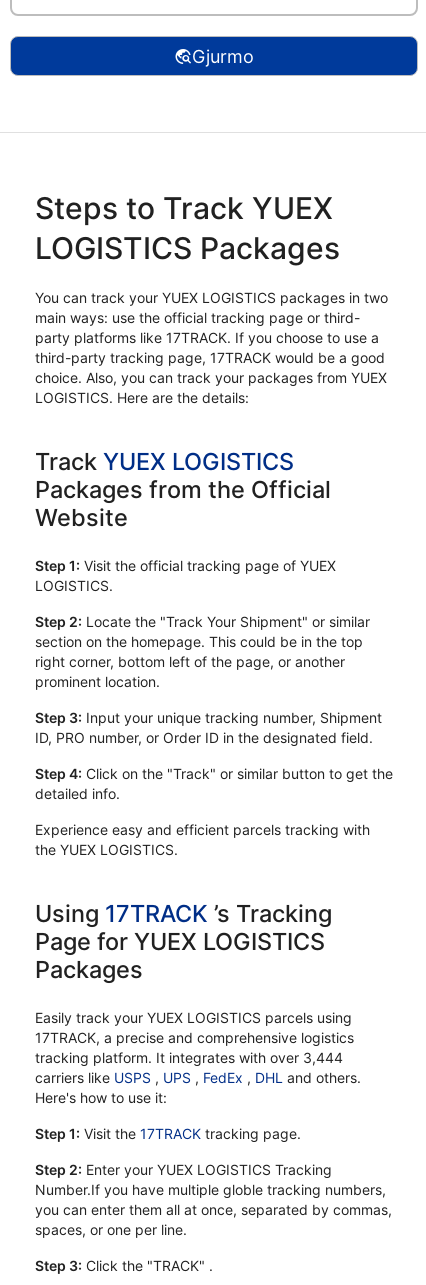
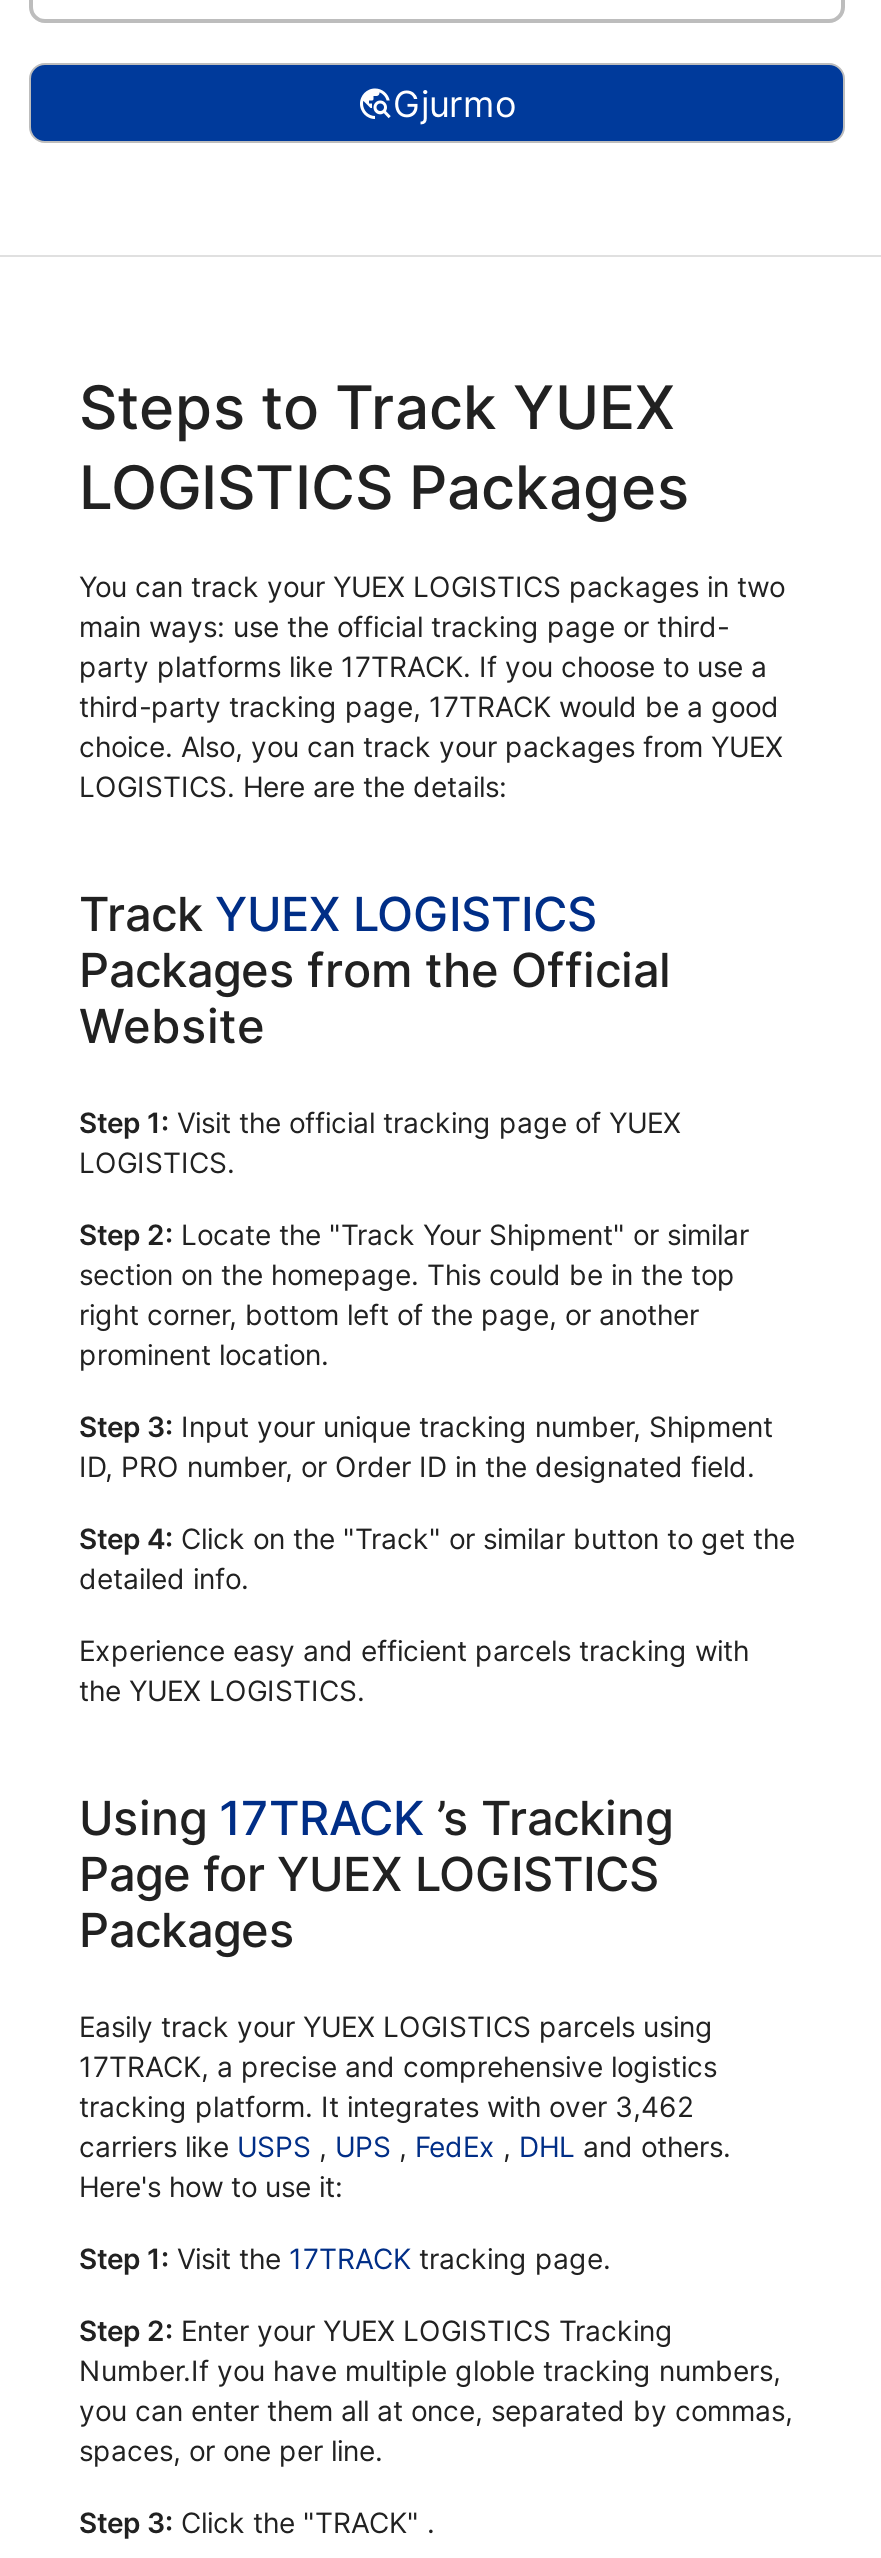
[35,1049,343,1066] tracking platform. It integrates with over 3,444 -> [79,2089,693,2123] tracking platform. It integrates with over 3,462

